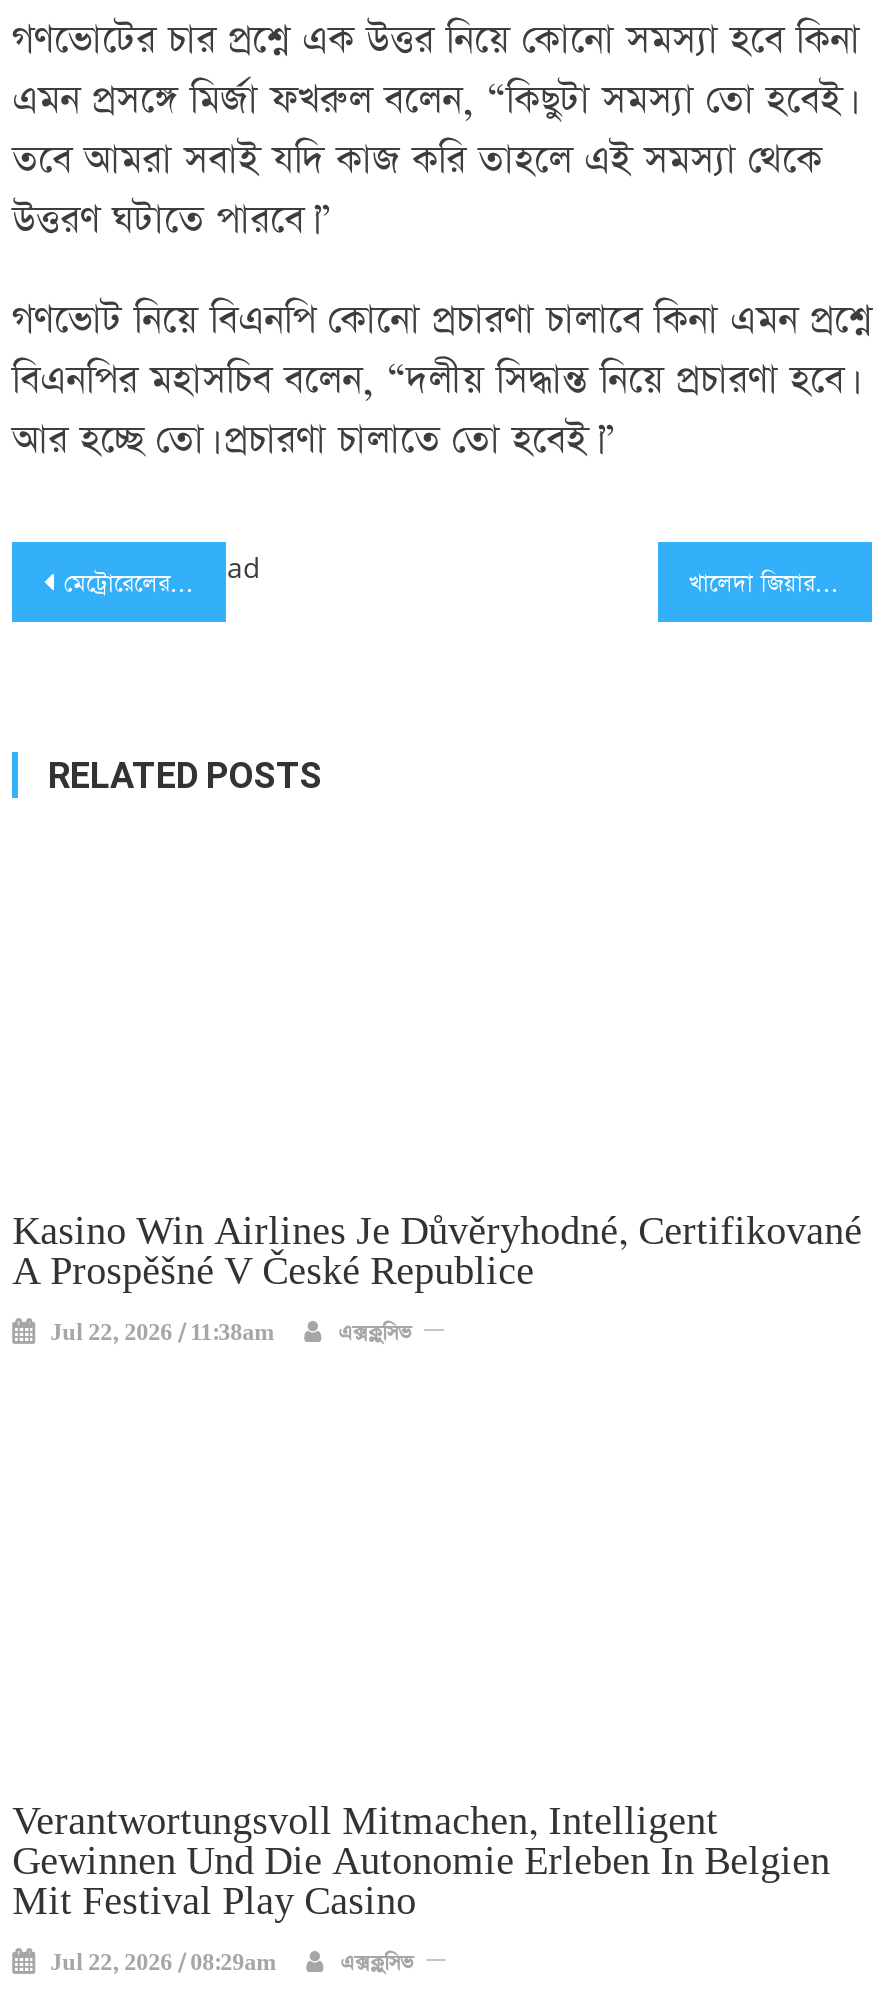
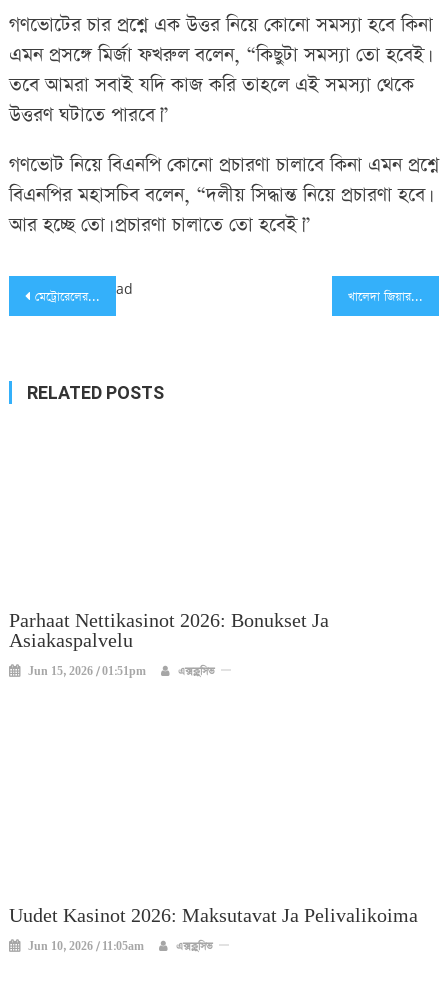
[12,1210,862,1296] Kasino Win Airlines Je Důvěryhodné, Certifikované | A Prospěšné V České Republice -> [9,610,329,653] Parhaat Nettikasinot 2026: Bonukset Ja | Asiakaspalvelu
[50,1320,274,1348] Jul 22, 2026 / 11:38am -> [28,665,146,679] Jun 15, 2026 / 01:51pm
[12,1800,830,1926] Verantwortungsvoll Mitmachen, Intelligent | Gewinnen Und Die Autonomie Erleben In Belgien | Mit Festival Play Casino -> [9,905,418,928] Uudet Kasinot 2026: Maksutavat Ja Pelivalikoima
[50,1950,276,1978] Jul 22, 2026 / 08:29am -> [28,940,144,954] Jun 10, 2026 / 11:05am

